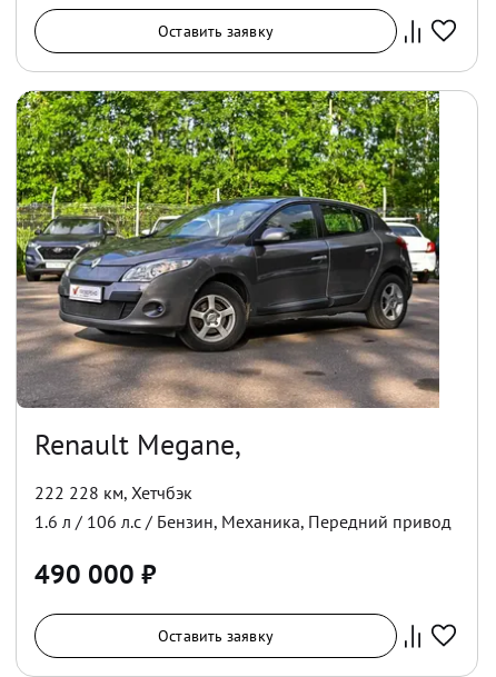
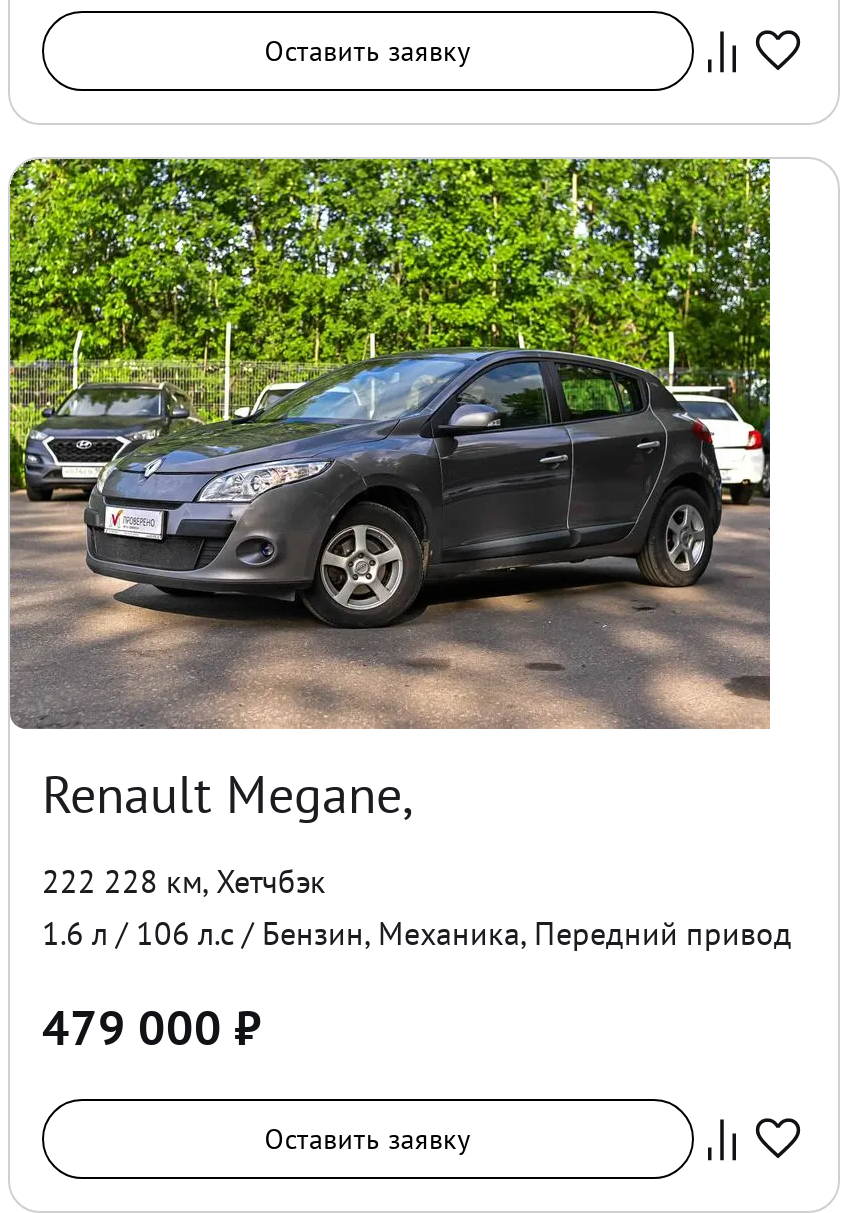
[34,557,157,591] 490 000 ₽ -> [42,997,262,1059] 479 000 ₽

